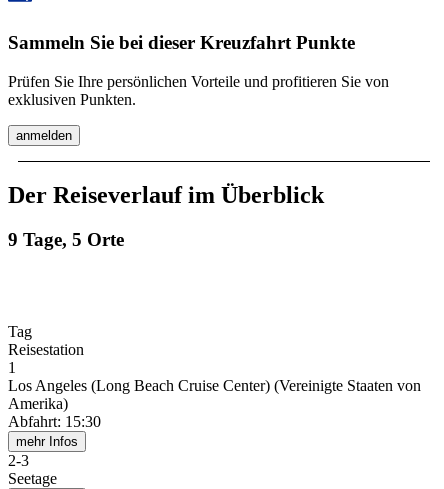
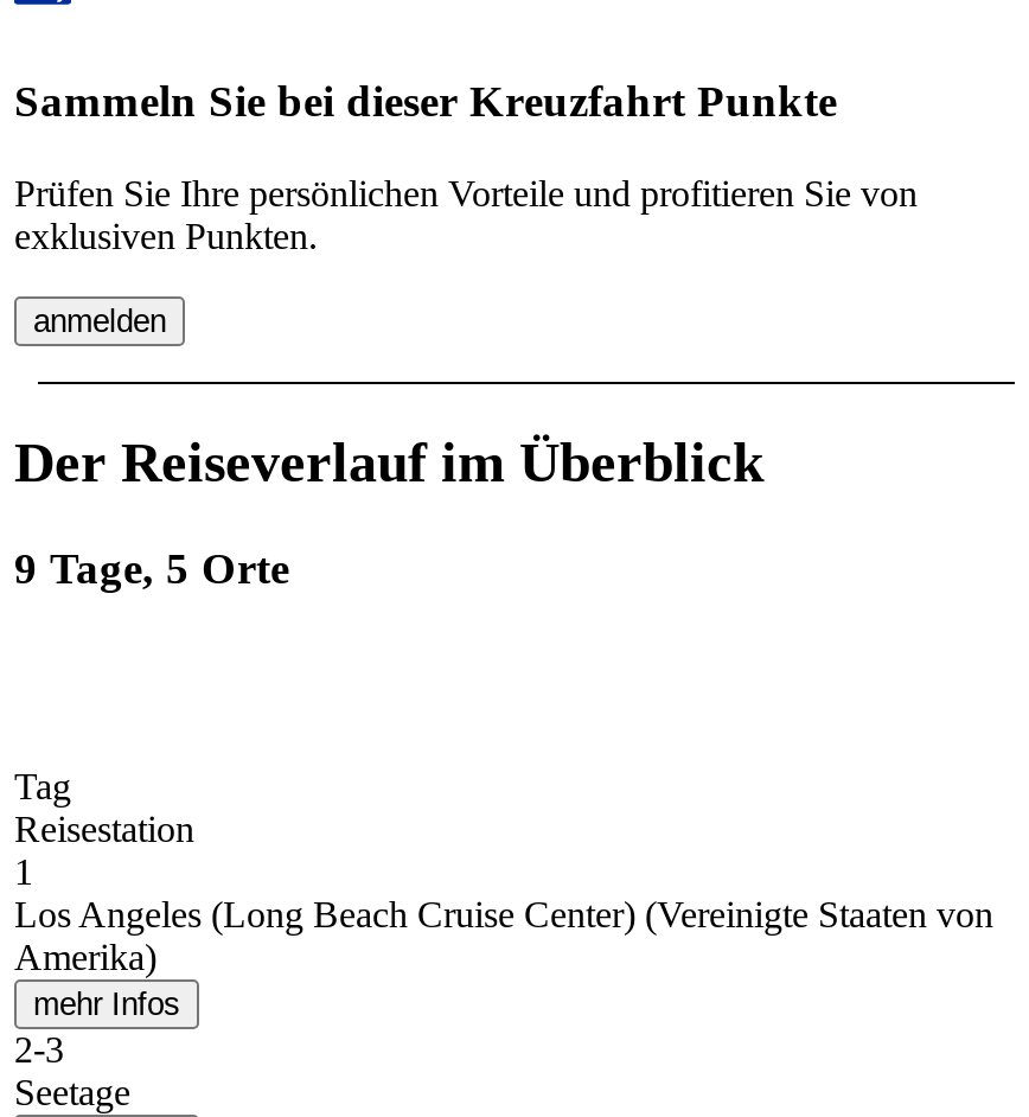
[8,413,101,430] Abfahrt: 15:30 -> none

